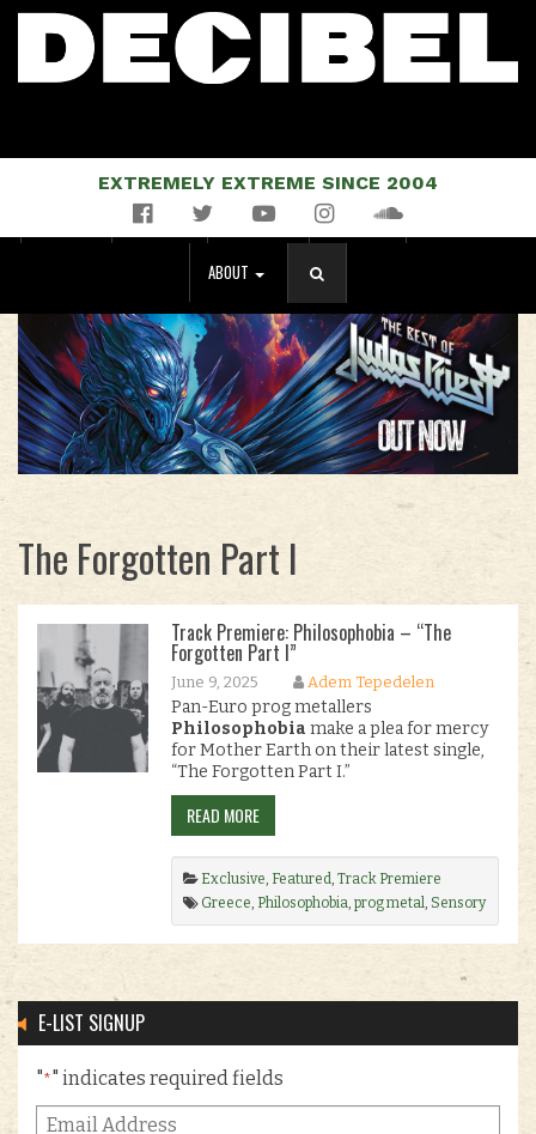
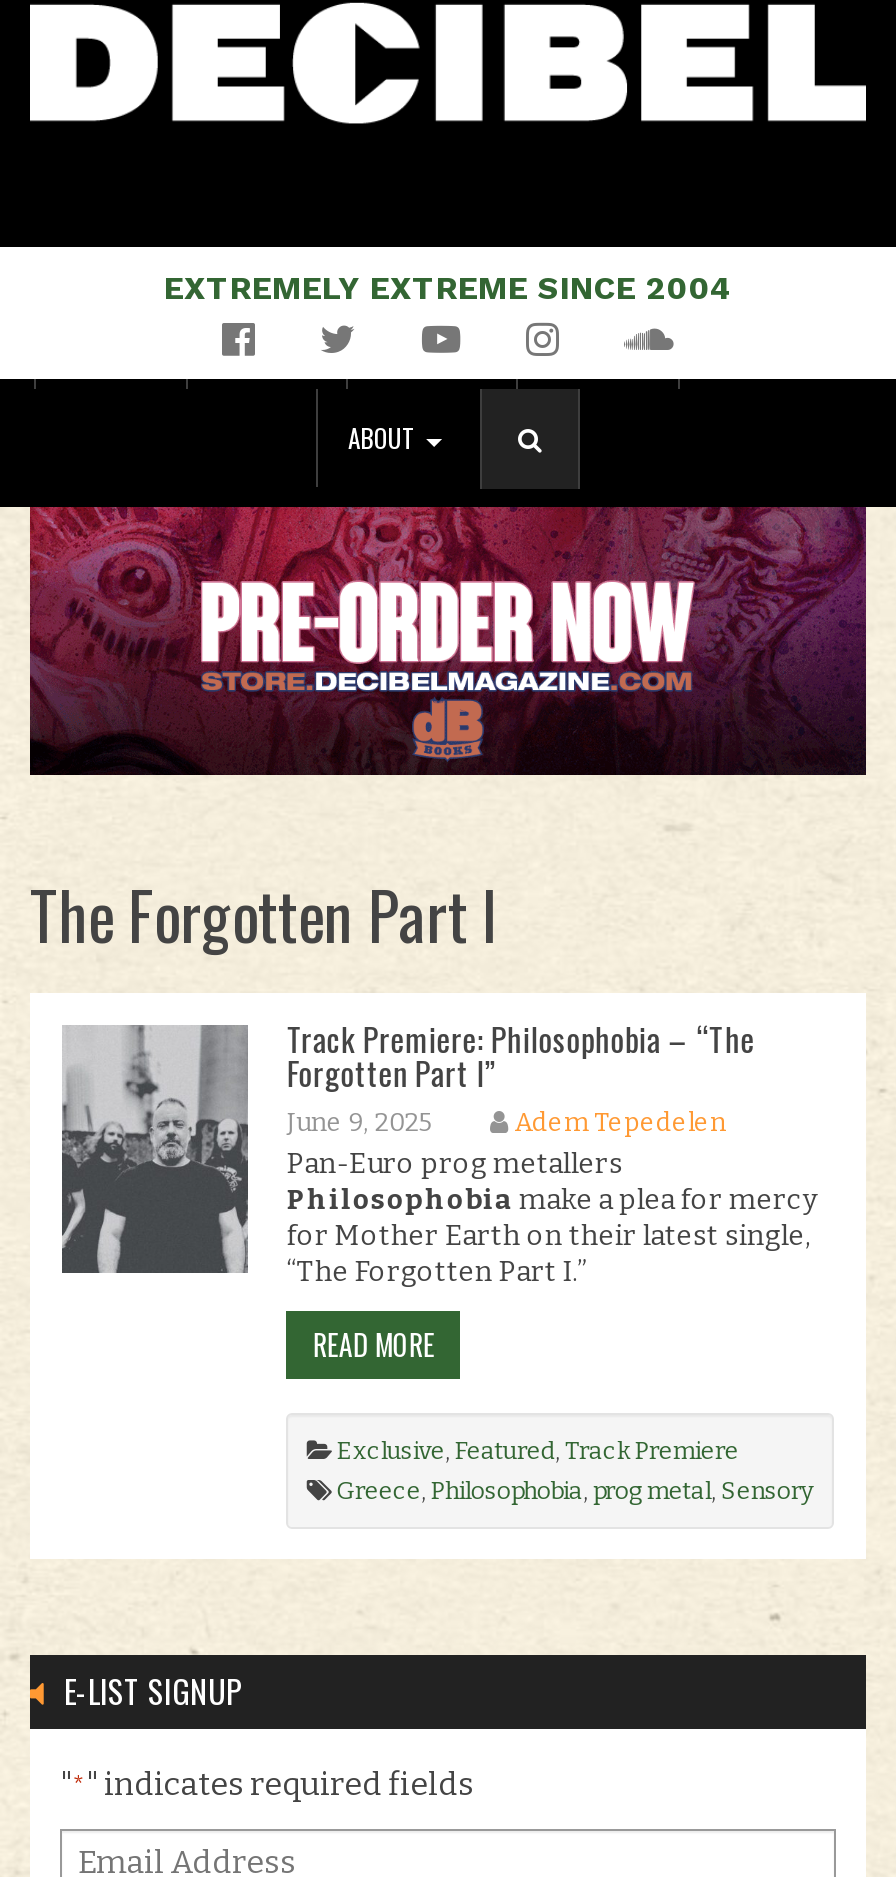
[17,313,518,475] [image] -> [28,505,866,777] [image]

